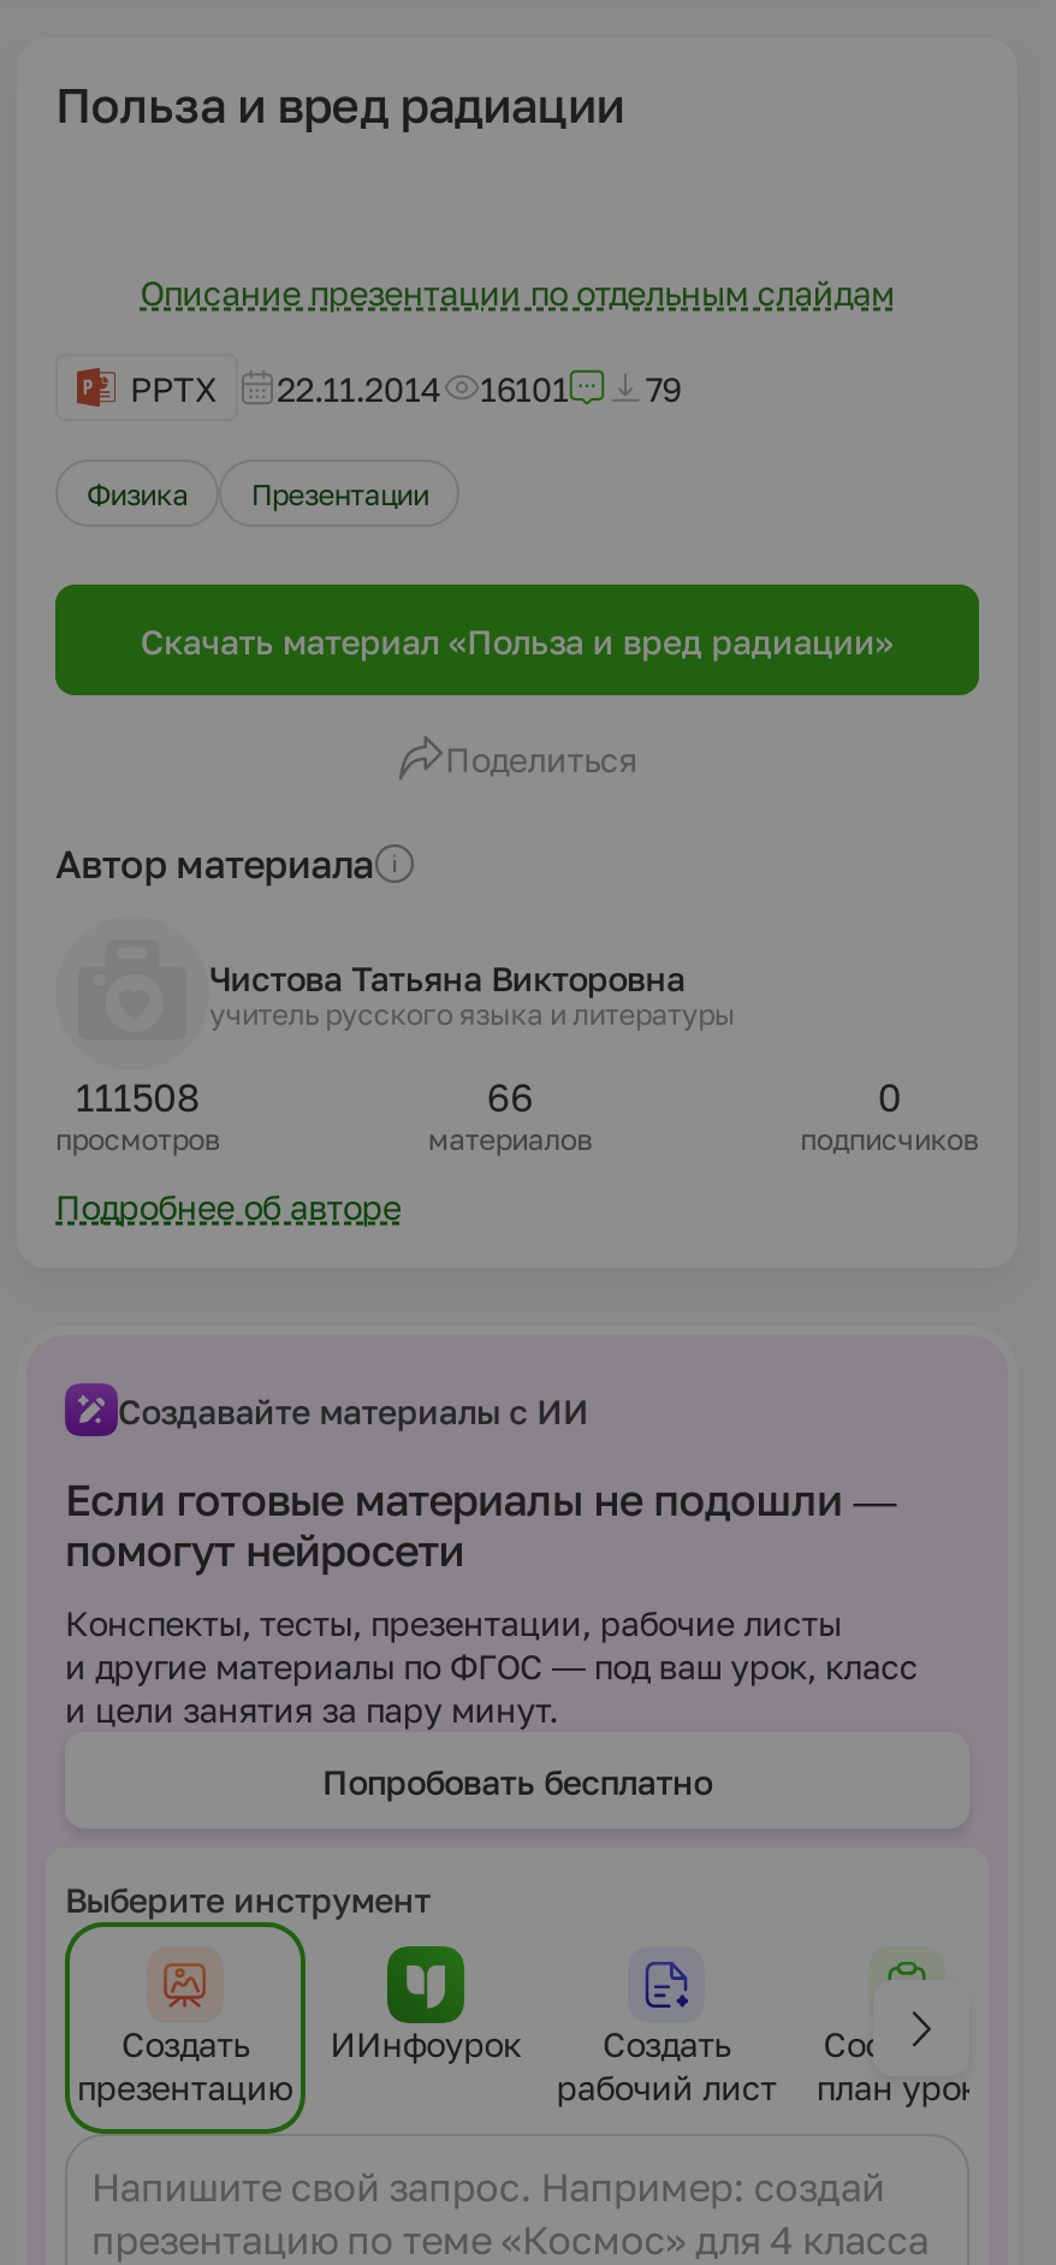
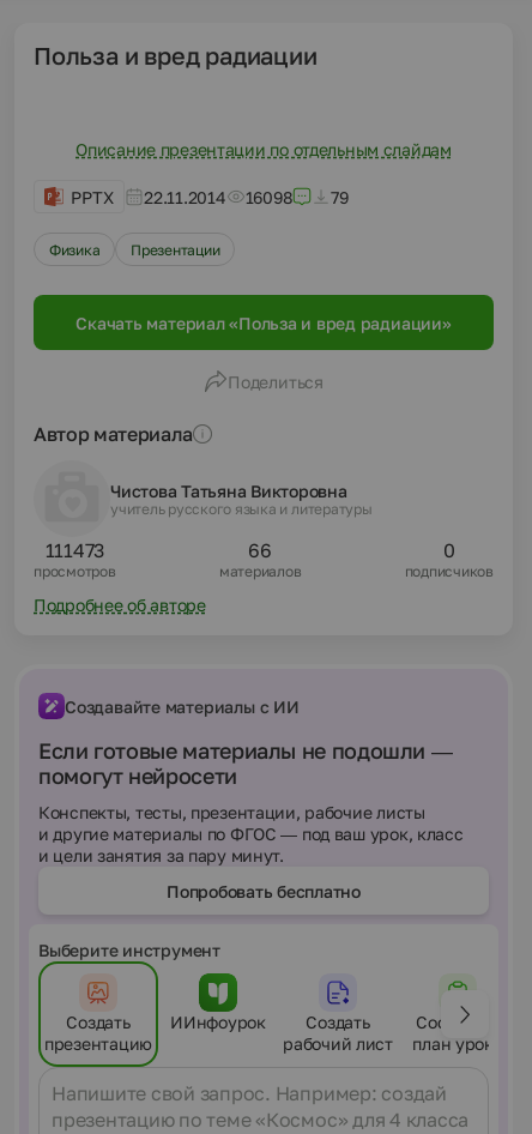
[130,367,681,408] PPTX 22.11.2014 16101 79 -> [71,186,349,207] PPTX 22.11.2014 16098 79
[76,1073,200,1121] 111508 -> [45,538,104,562] 111473

